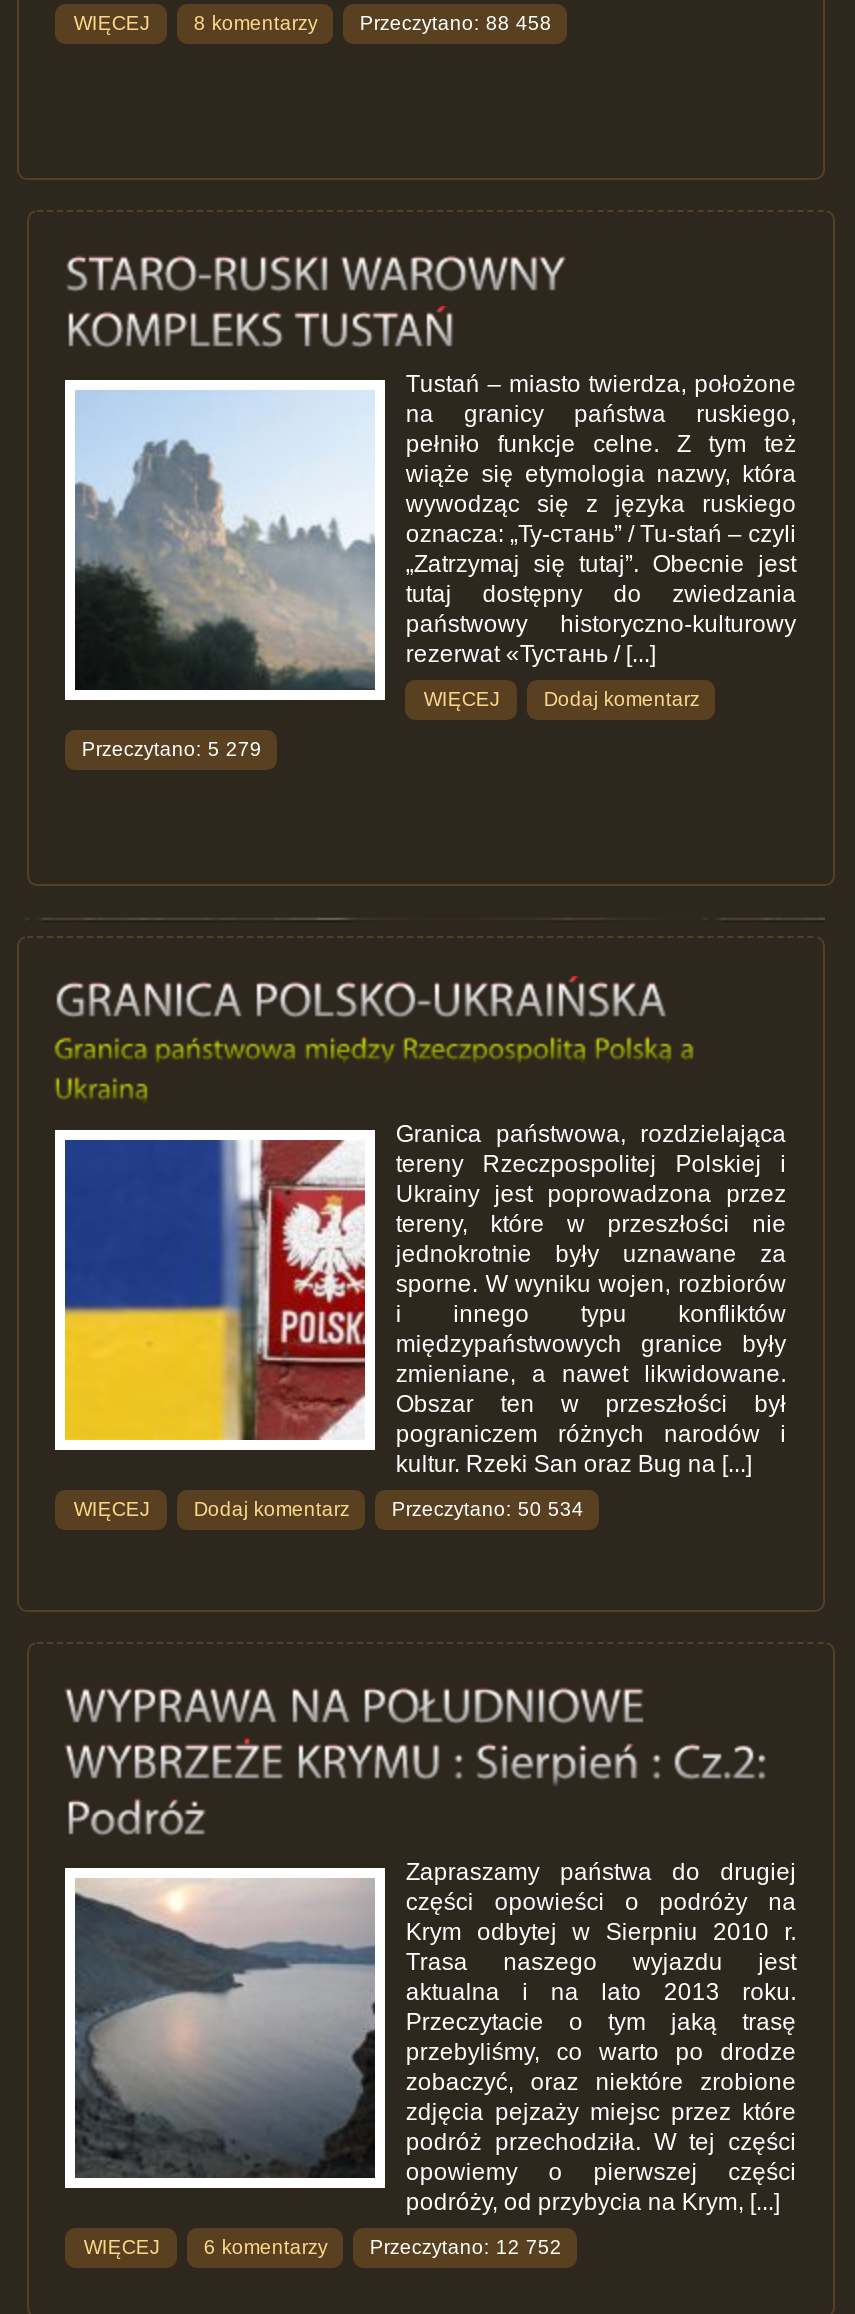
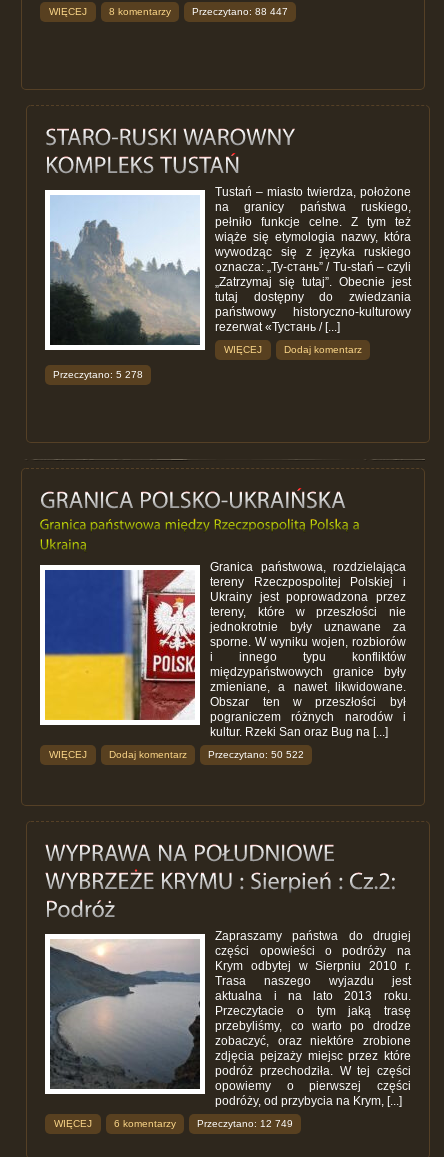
[74,11,552,33] WIĘCEJ 8 komentarzy Przeczytano: 88 458 -> [49,6,288,17] WIĘCEJ 8 komentarzy Przeczytano: 88 447
[82,737,262,759] Przeczytano: 5 279 -> [53,369,143,380] Przeczytano: 5 278
[74,1497,584,1519] WIĘCEJ Dodaj komentarz Przeczytano: 50 534 -> [49,749,304,760] WIĘCEJ Dodaj komentarz Przeczytano: 50 522
[84,2235,562,2257] WIĘCEJ 6 komentarzy Przeczytano: 12 752 -> [54,1118,293,1129] WIĘCEJ 6 komentarzy Przeczytano: 12 749

